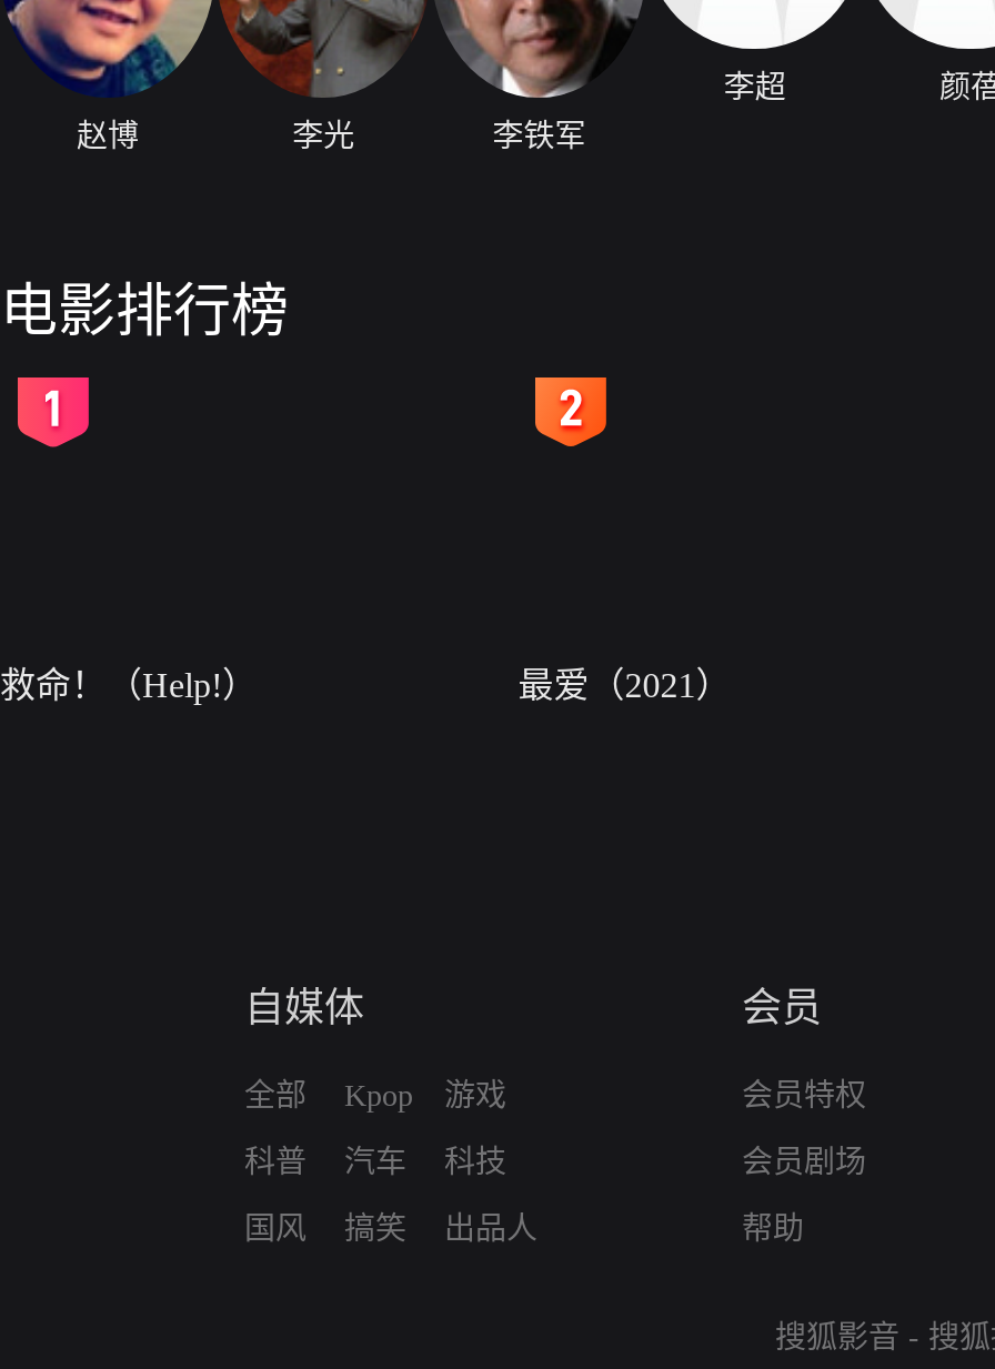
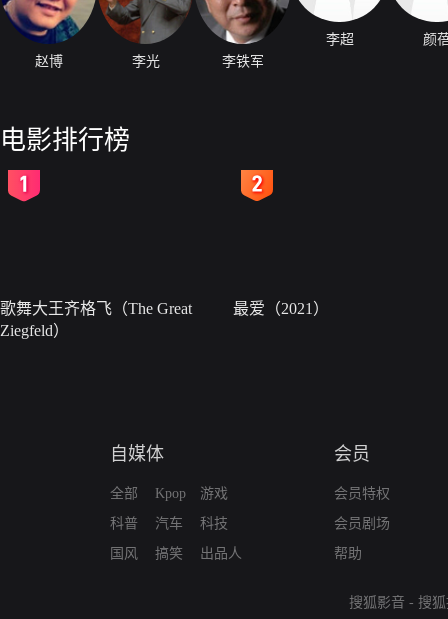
[0,666,258,704] 救命！（Help!） -> [0,300,192,339] 歌舞大王齐格飞（The Great | Ziegfeld）

